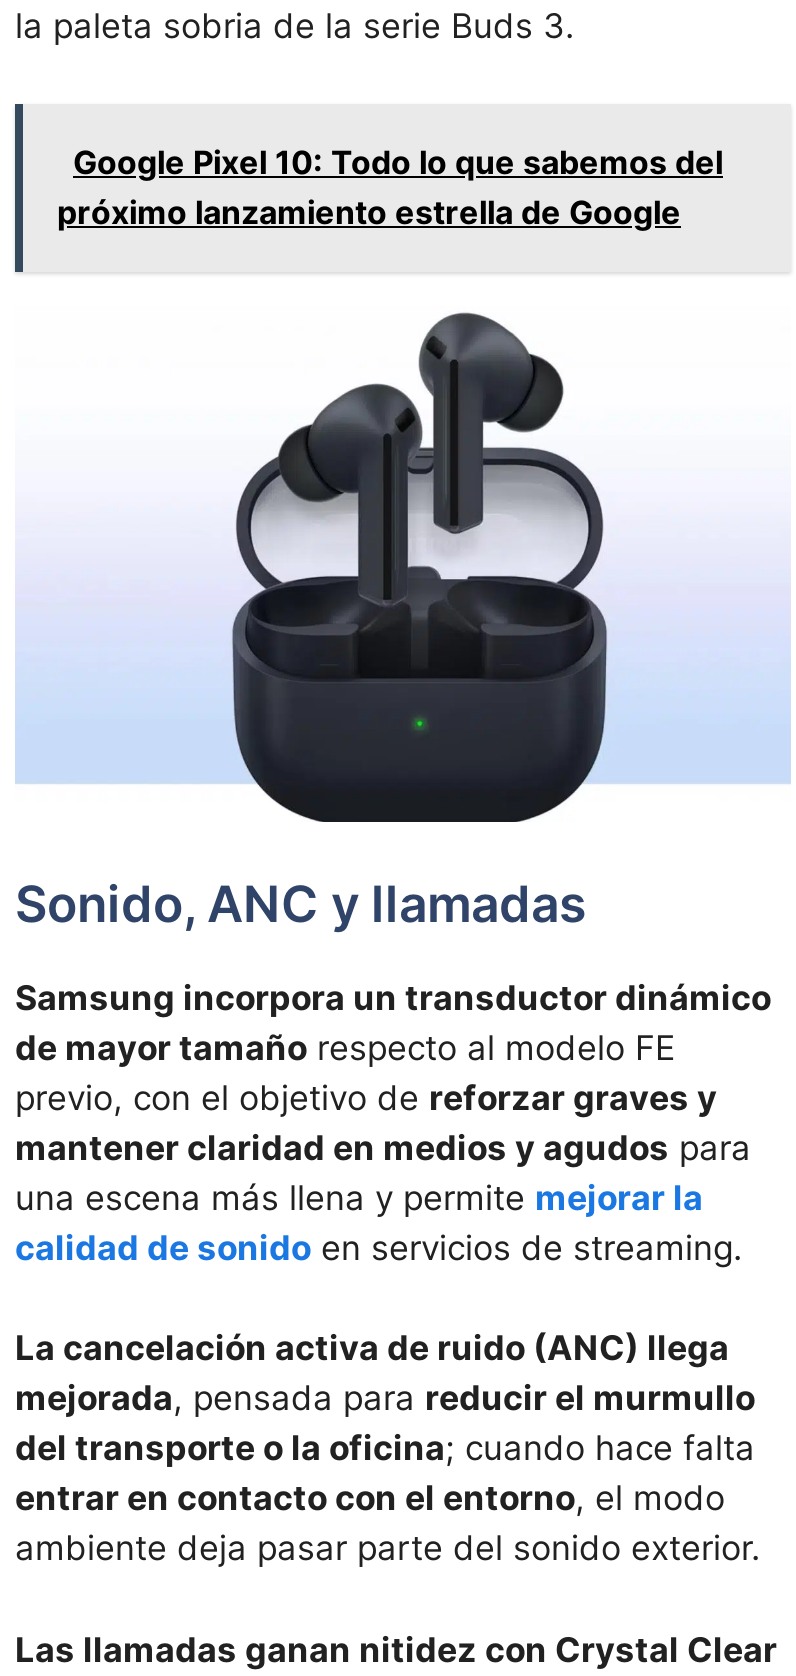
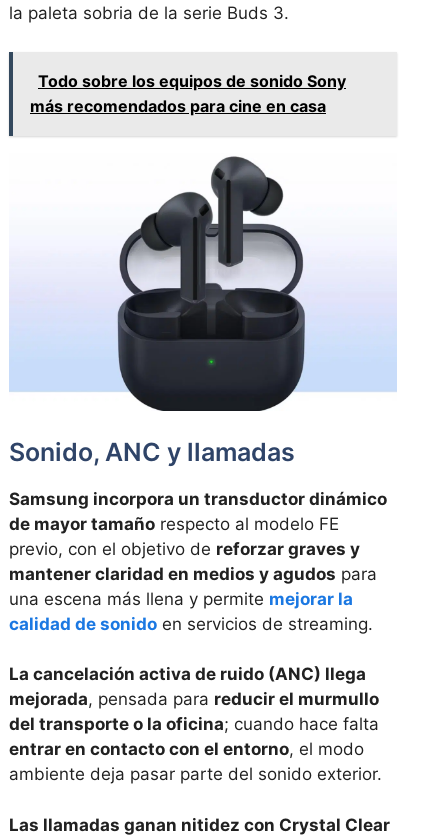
[57,141,723,231] Google Pixel 10: Todo lo que sabemos del | próximo lanzamiento estrella de Google -> [30,71,346,116] Todo sobre los equipos de sonido Sony | más recomendados para cine en casa

